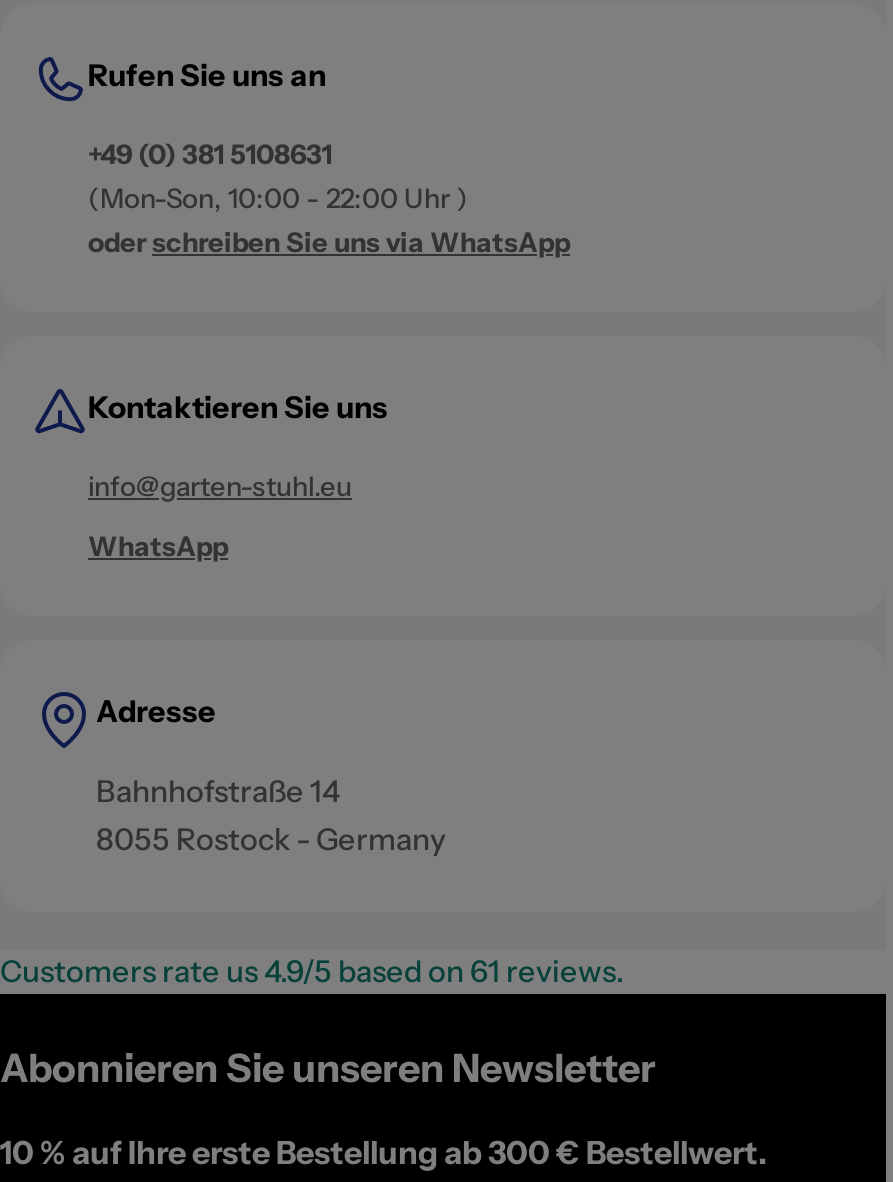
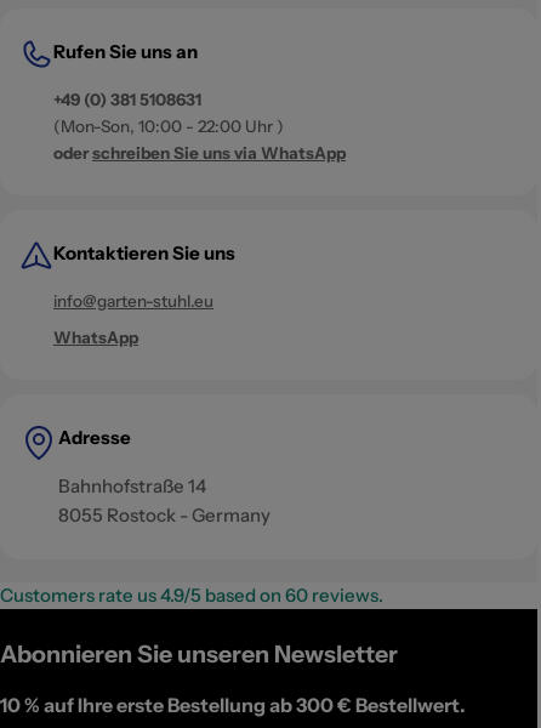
[0,952,624,990] Customers rate us 4.9/5 based on 61 reviews. -> [0,584,383,607] Customers rate us 4.9/5 based on 60 reviews.

